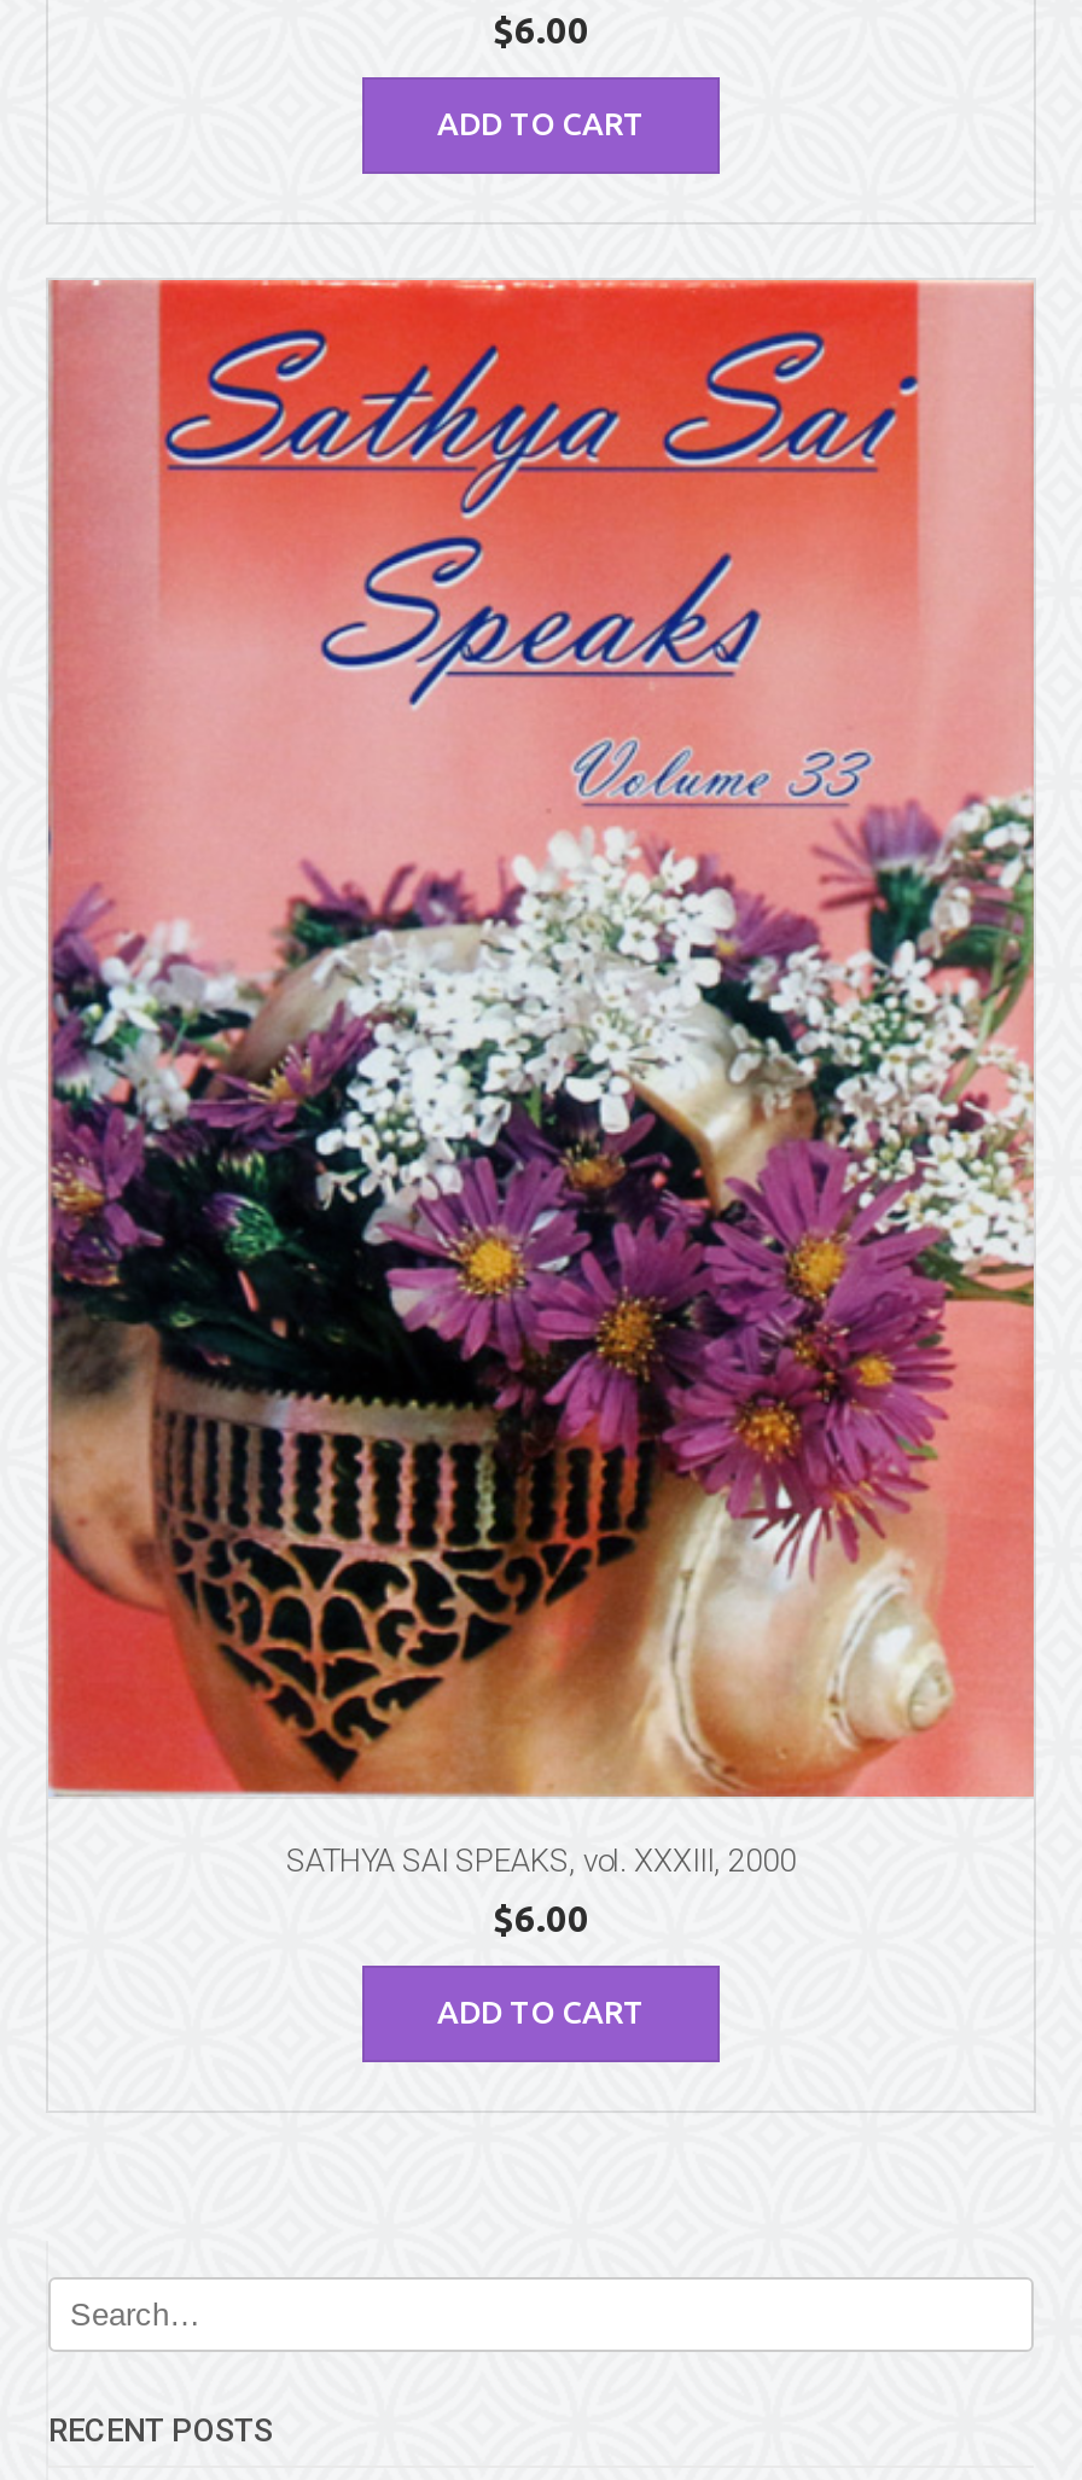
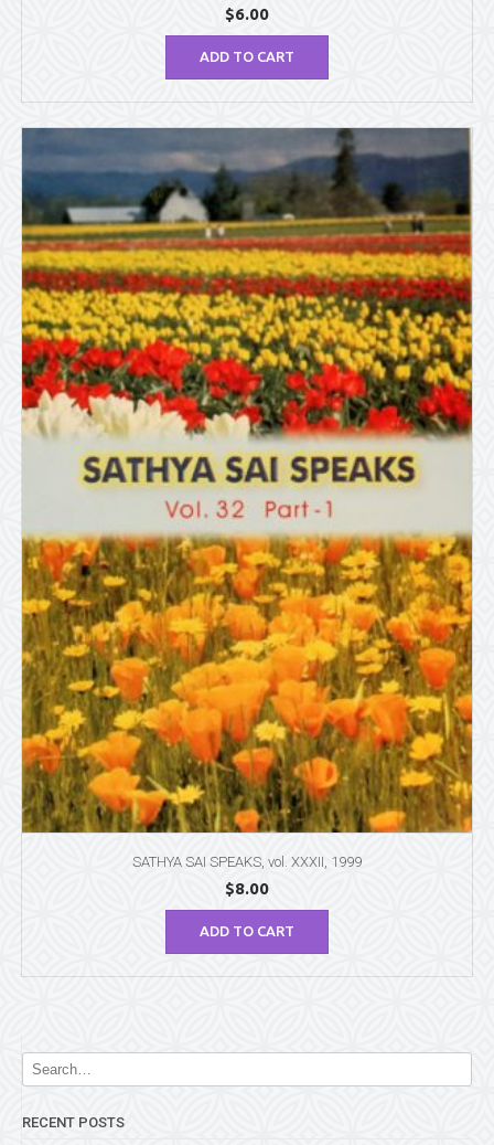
[48,278,1036,1879] [image] | SATHYA SAI SPEAKS, vol. XXXIII, 2000 -> [21,127,473,871] [image] | SATHYA SAI SPEAKS, vol. XXXII, 1999
[493,1898,589,1939] $6.00 -> [225,879,269,898] $8.00

